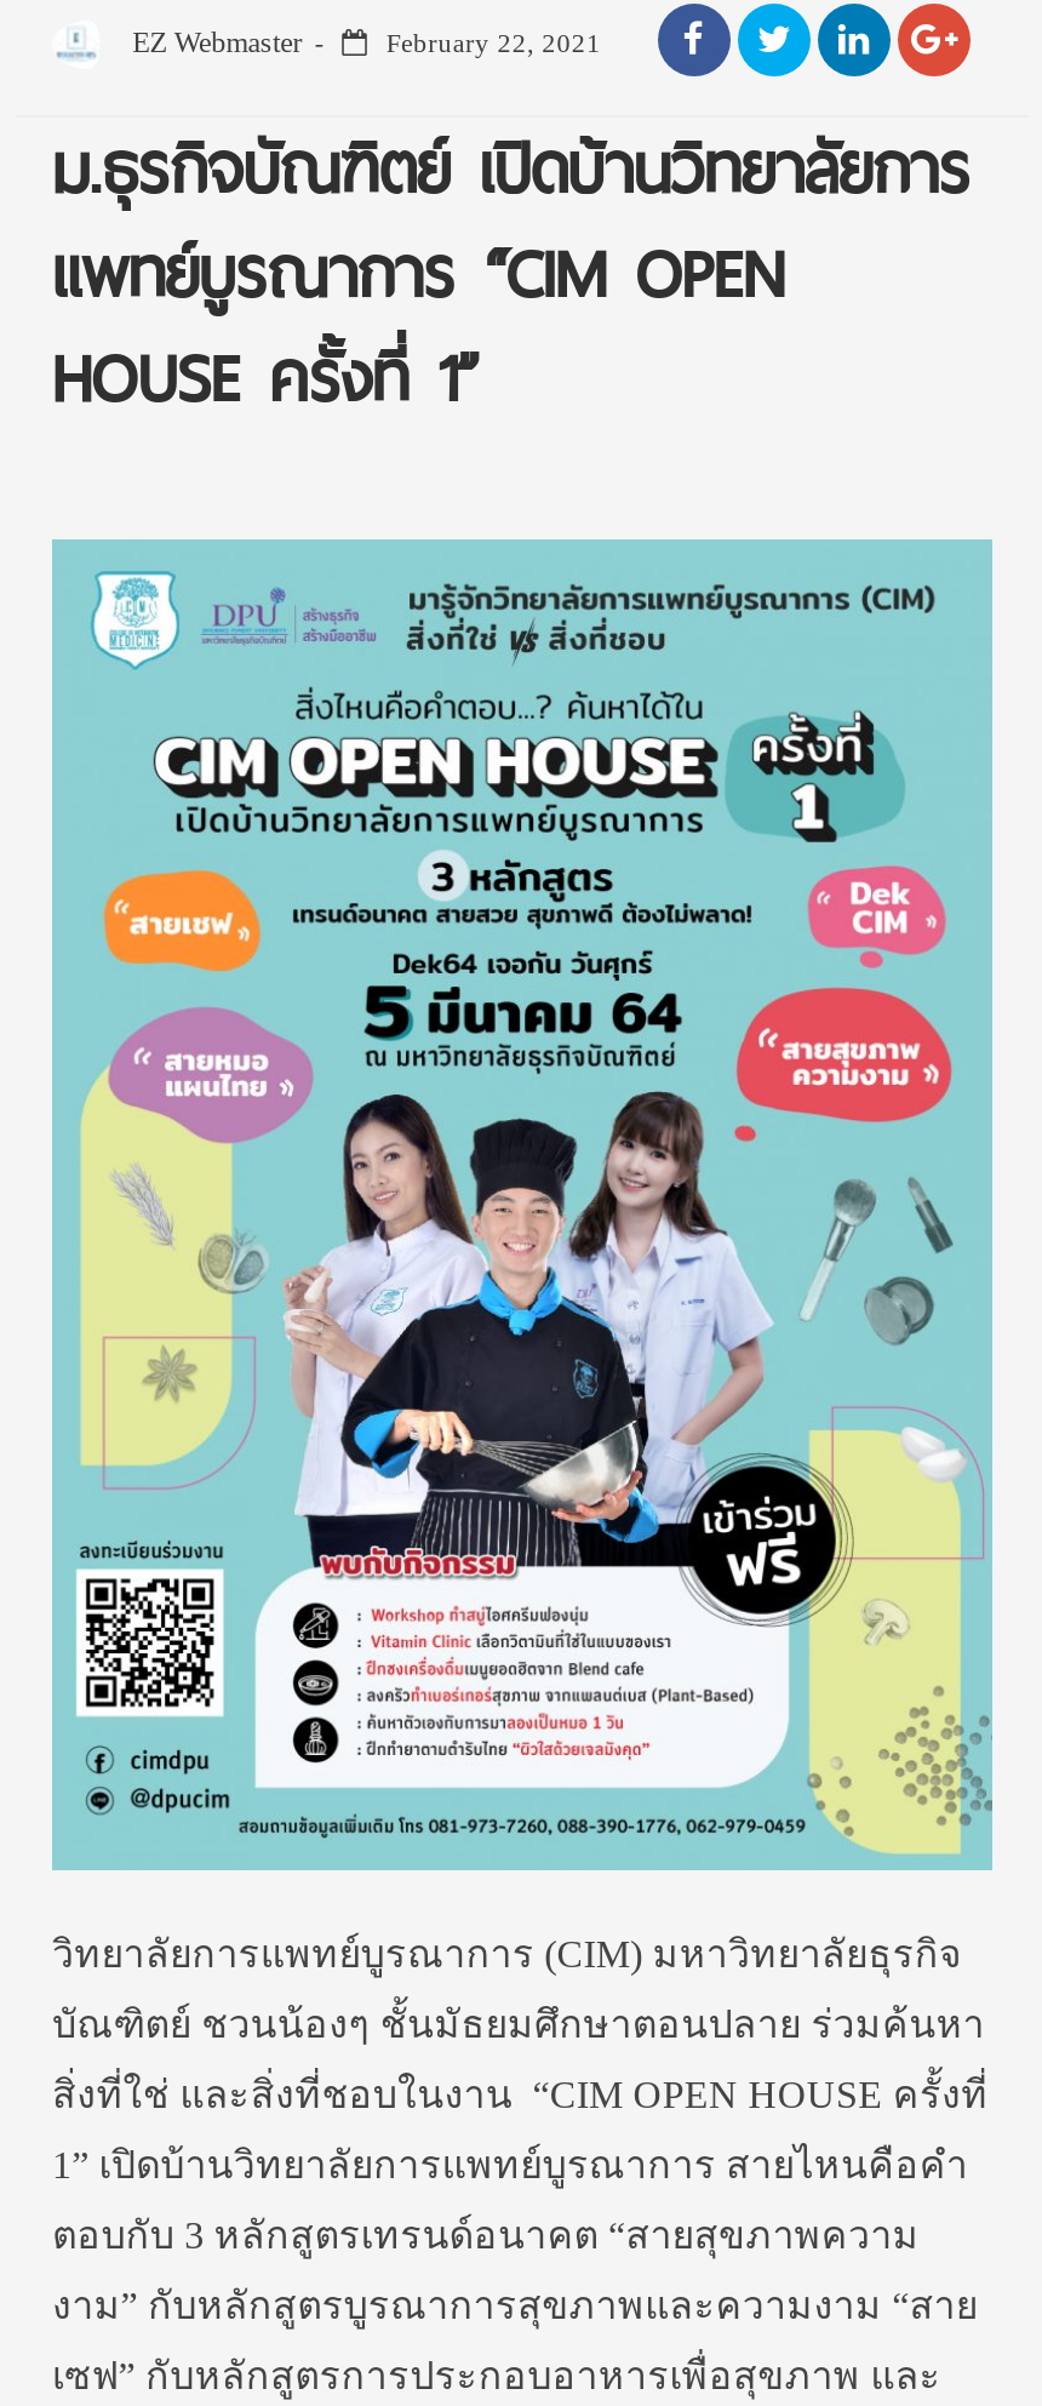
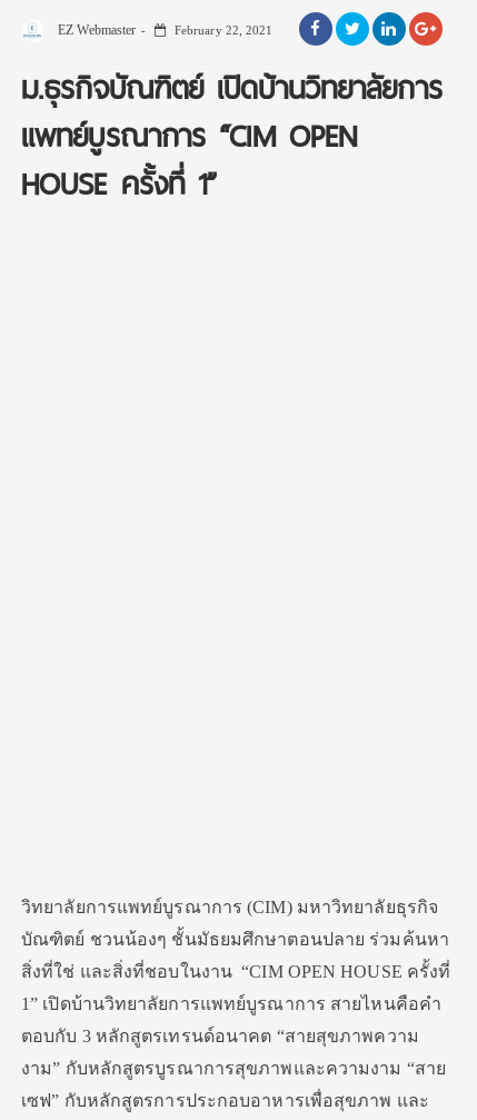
[50,537,995,1873] [image] -> none

